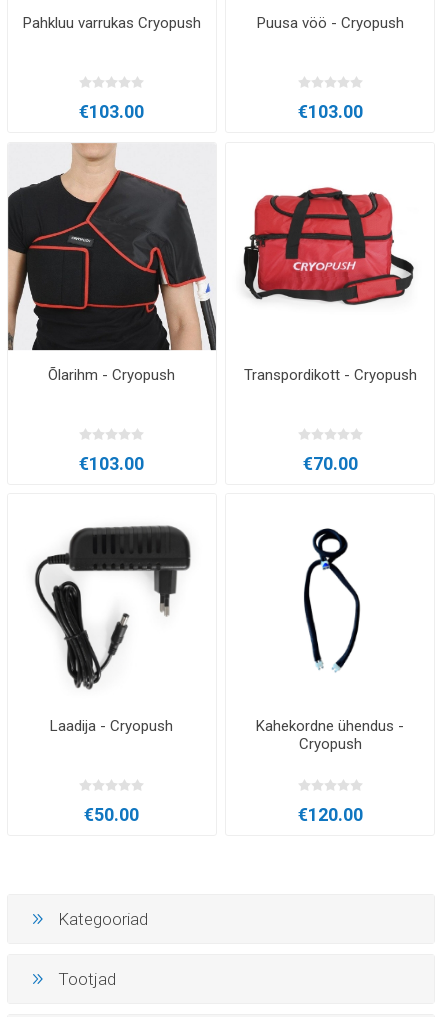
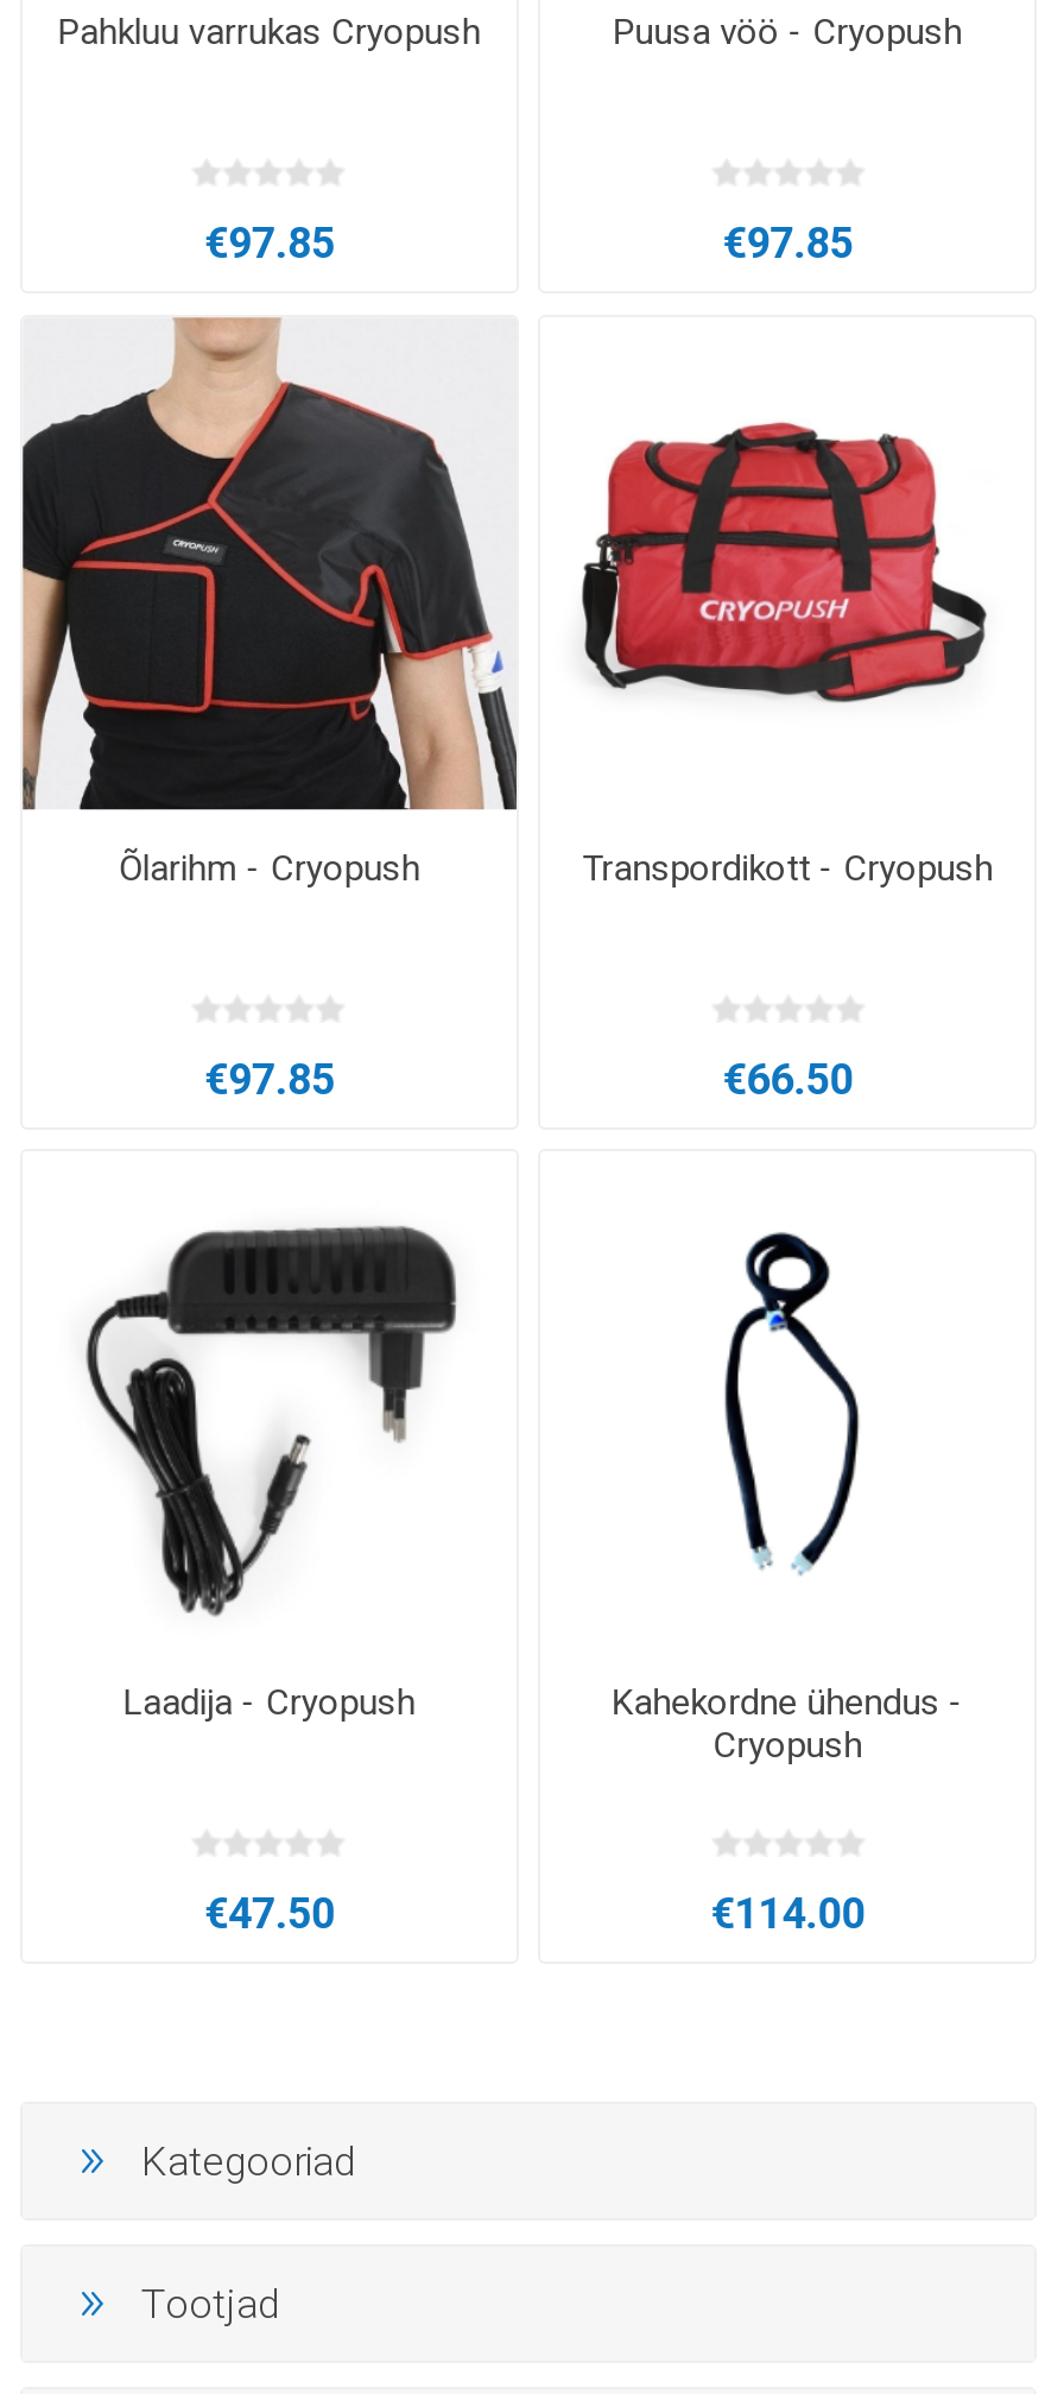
[79,101,144,122] €103.00 -> [204,218,335,268] €97.85
[298,101,363,122] €103.00 -> [722,218,853,268] €97.85
[79,452,144,473] €103.00 -> [204,1053,335,1103] €97.85
[303,452,358,473] €70.00 -> [722,1053,853,1103] €66.50
[84,804,139,825] €50.00 -> [204,1887,335,1937] €47.50
[298,804,363,825] €120.00 -> [710,1887,865,1937] €114.00

